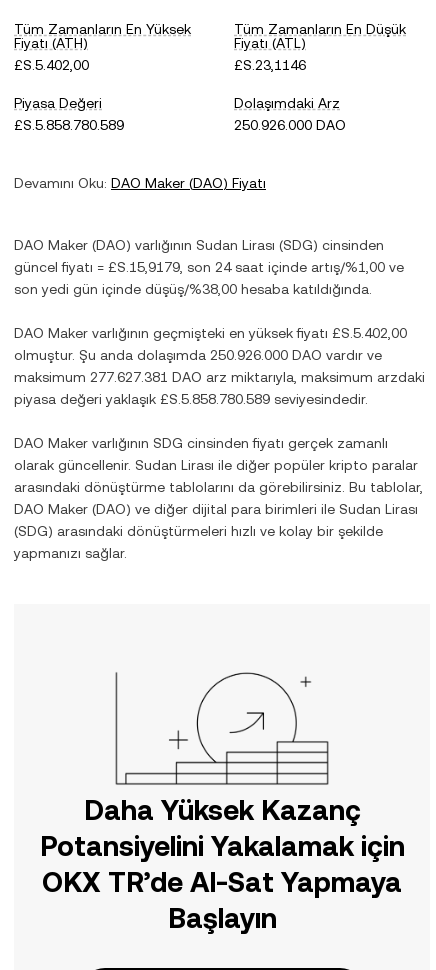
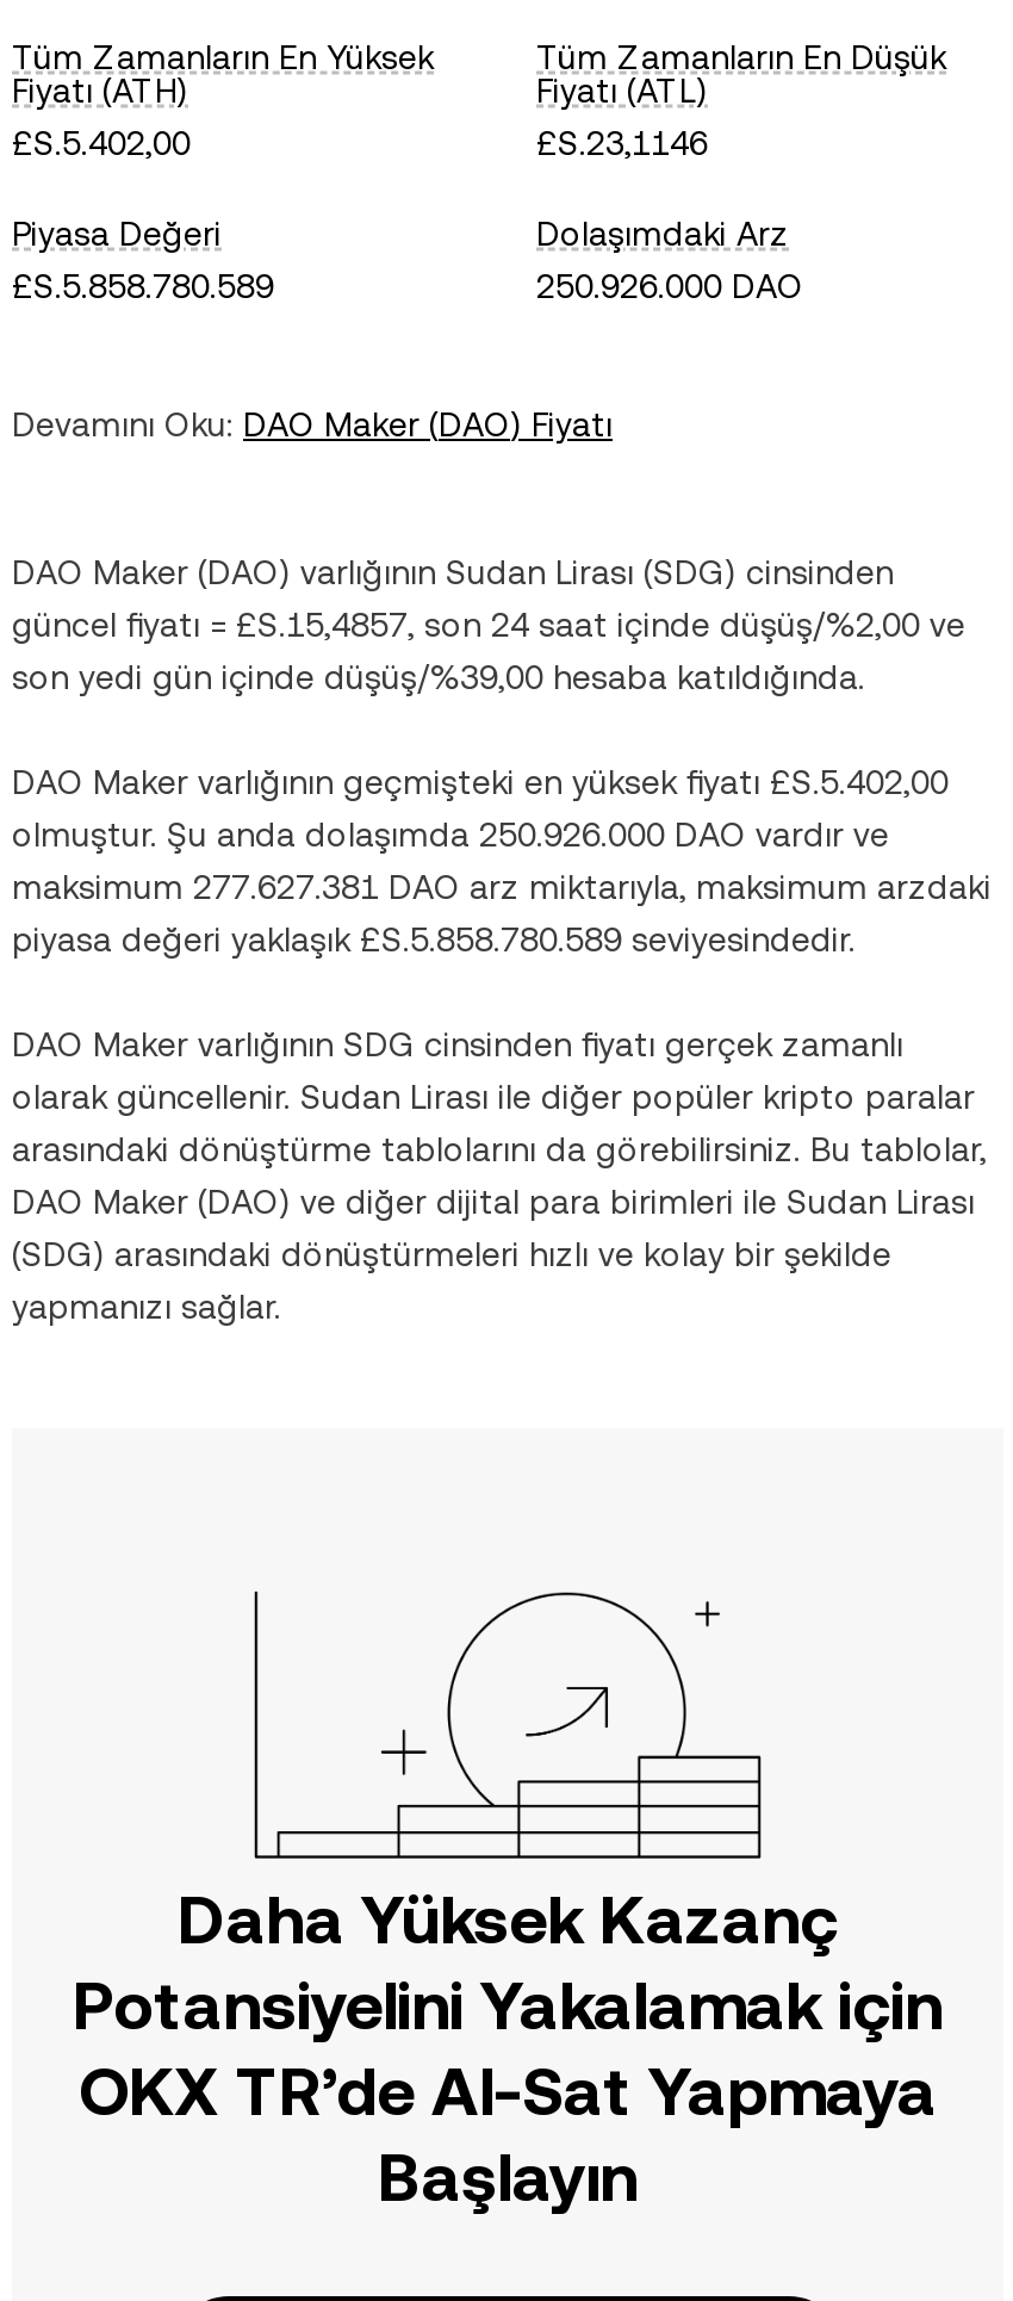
[14,259,404,275] güncel fiyatı = £S.15,9179, son 24 saat içinde artış/%1,00 ve -> [12,606,965,644] güncel fiyatı = £S.15,4857, son 24 saat içinde düşüş/%2,00 ve
[14,281,372,297] son yedi gün içinde düşüş/%38,00 hesaba katıldığında. -> [12,658,865,696] son yedi gün içinde düşüş/%39,00 hesaba katıldığında.

